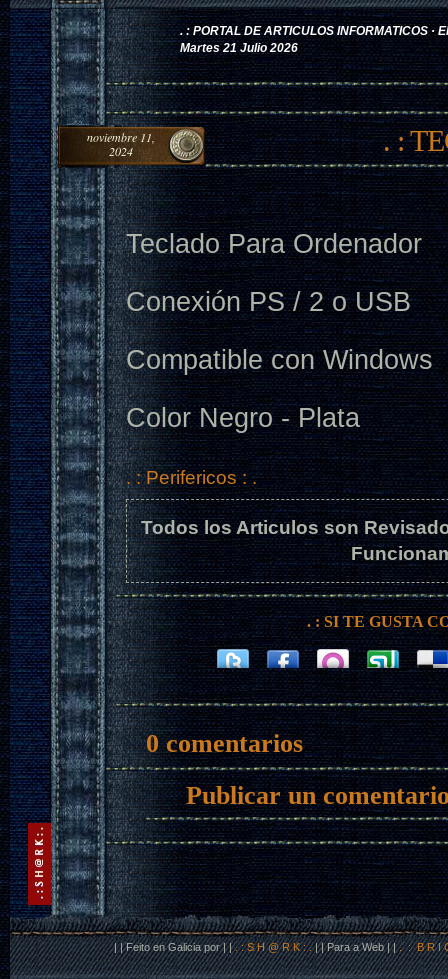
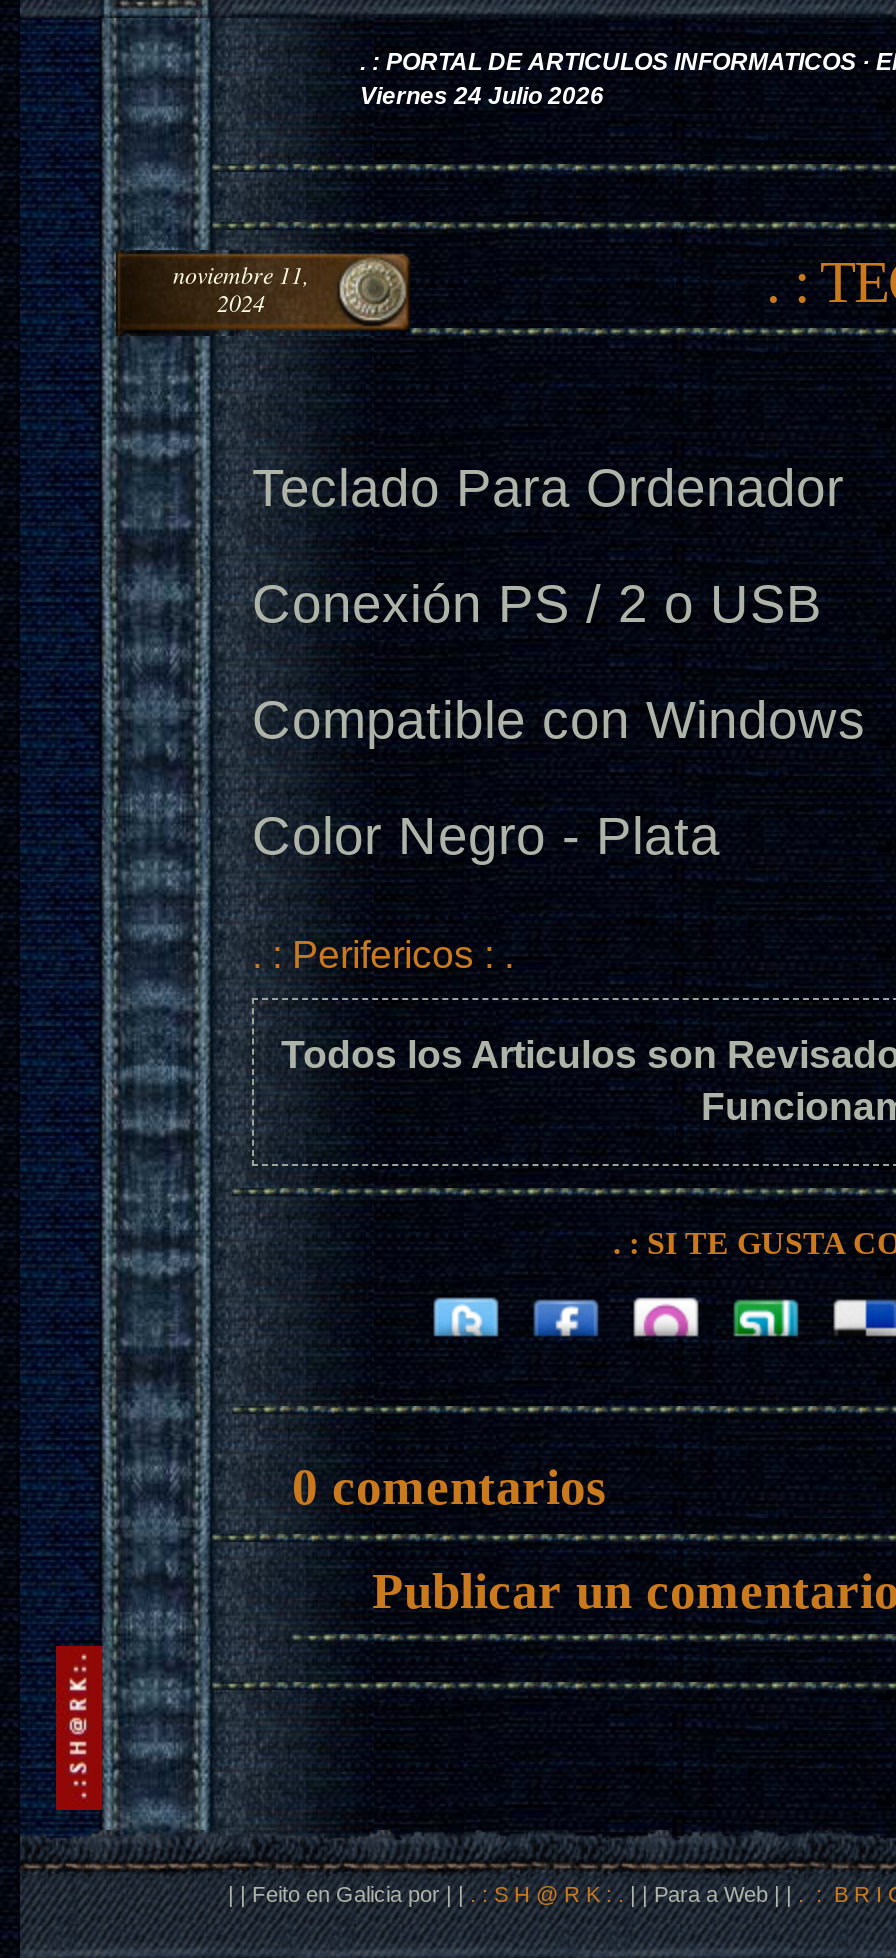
[180,41,298,55] Martes 21 Julio 2026 -> [360,82,604,110] Viernes 24 Julio 2026

